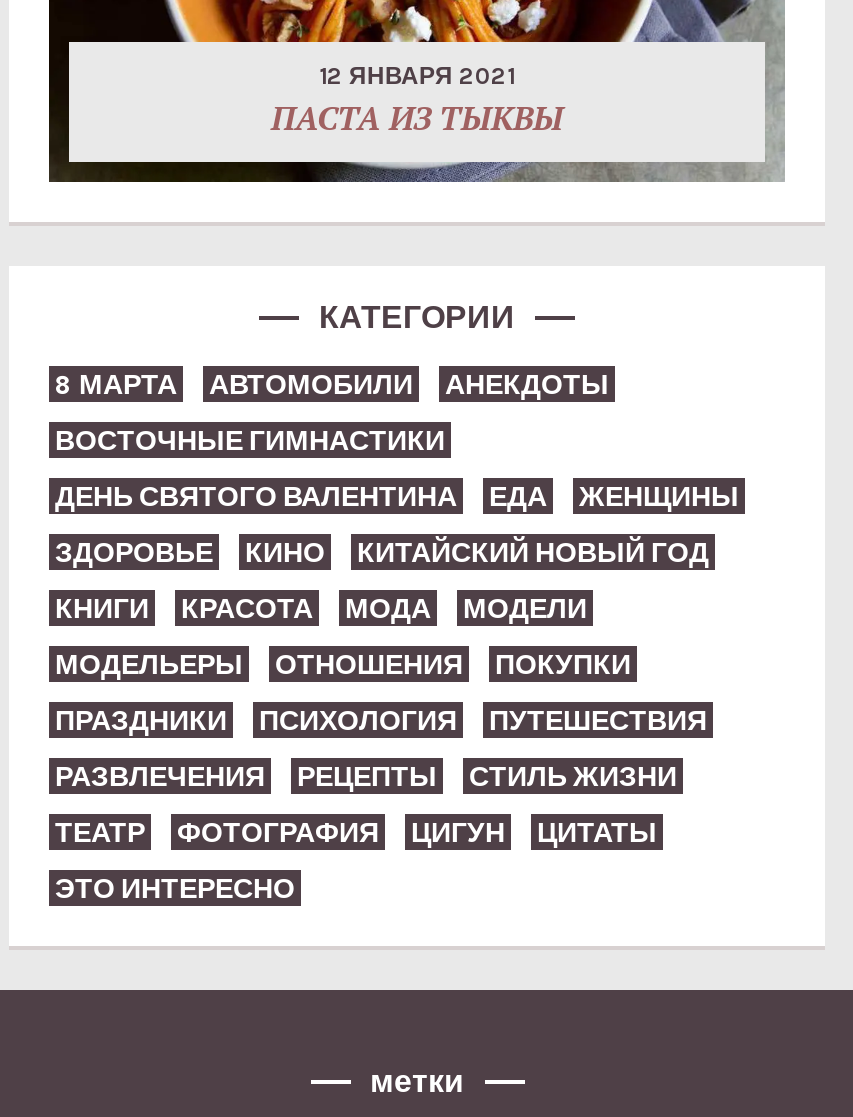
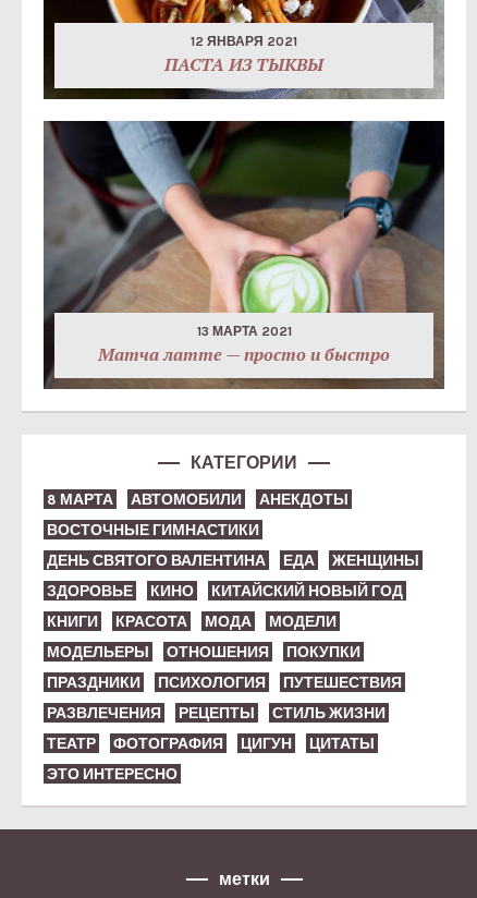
none -> [42,120,444,390] [image] | 13 МАРТА 2021 | Матча латте — просто и быстро

